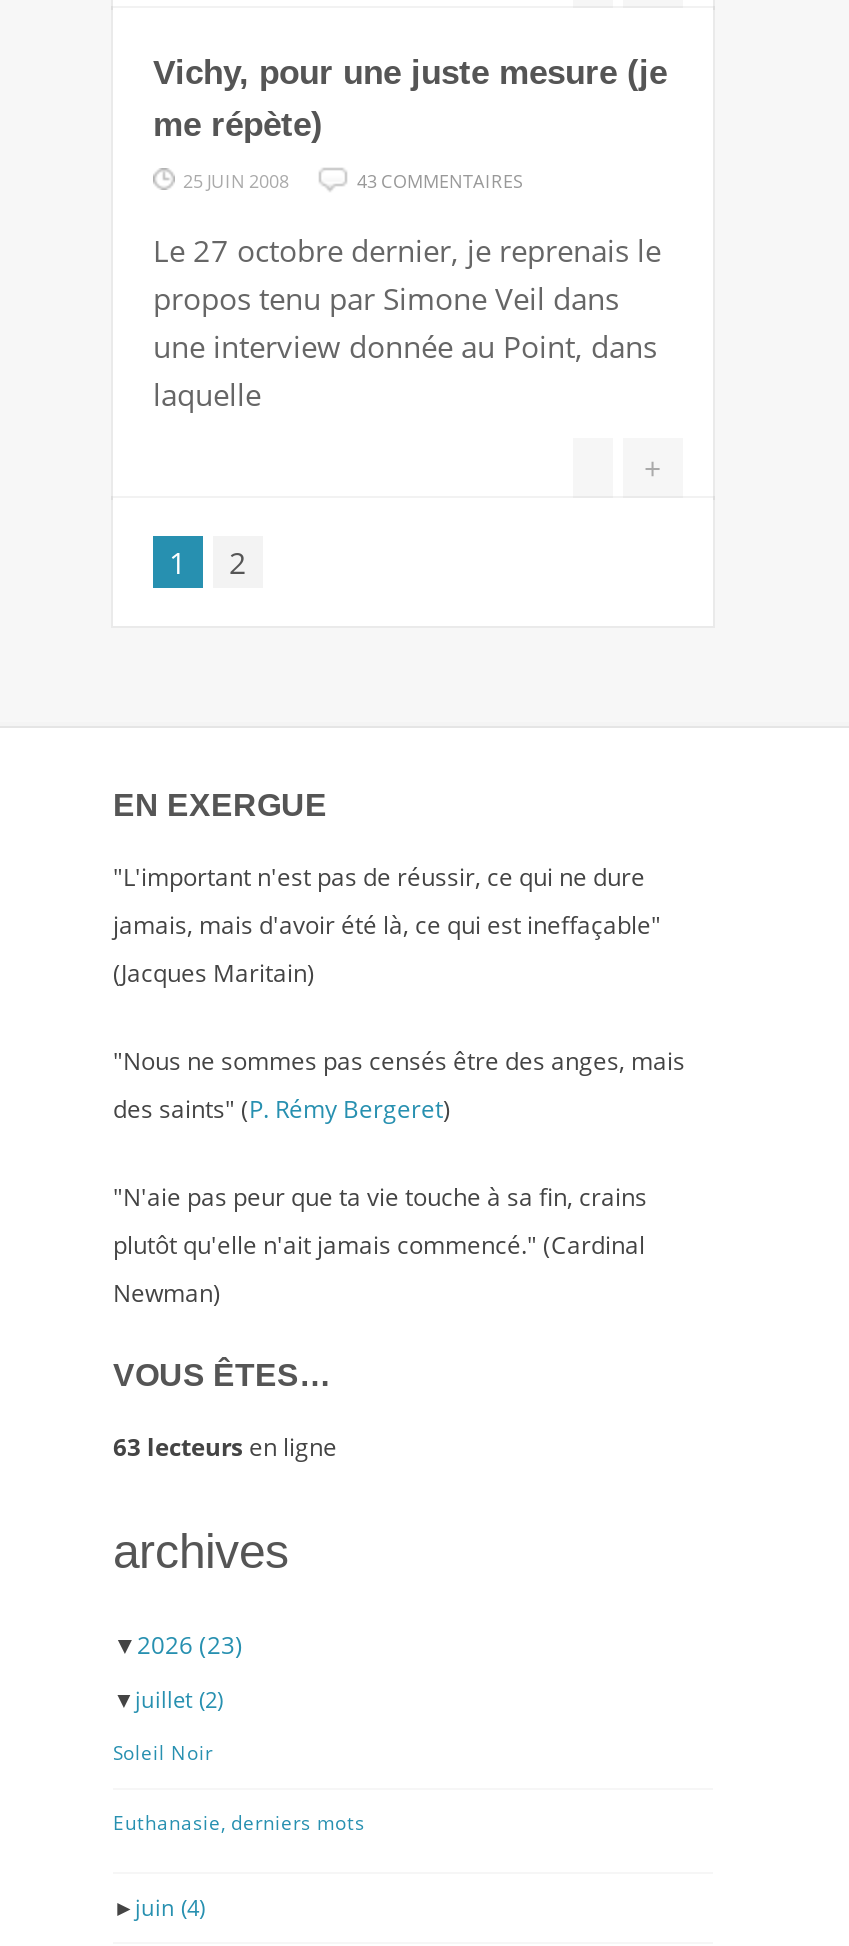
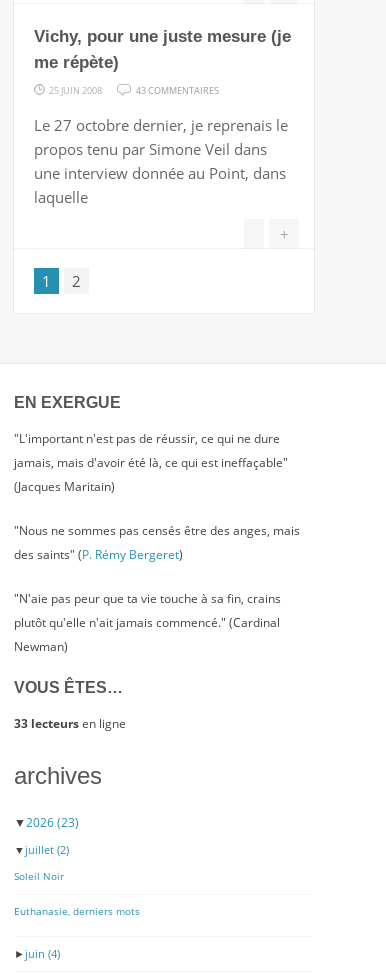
[113,1429,337,1463] 63 lecteurs en ligne -> [14,715,126,732] 33 lecteurs en ligne

